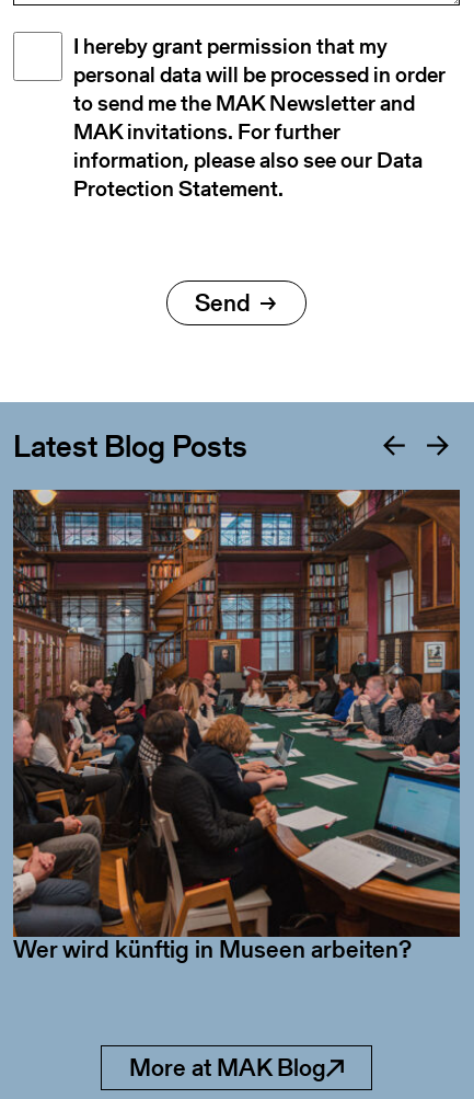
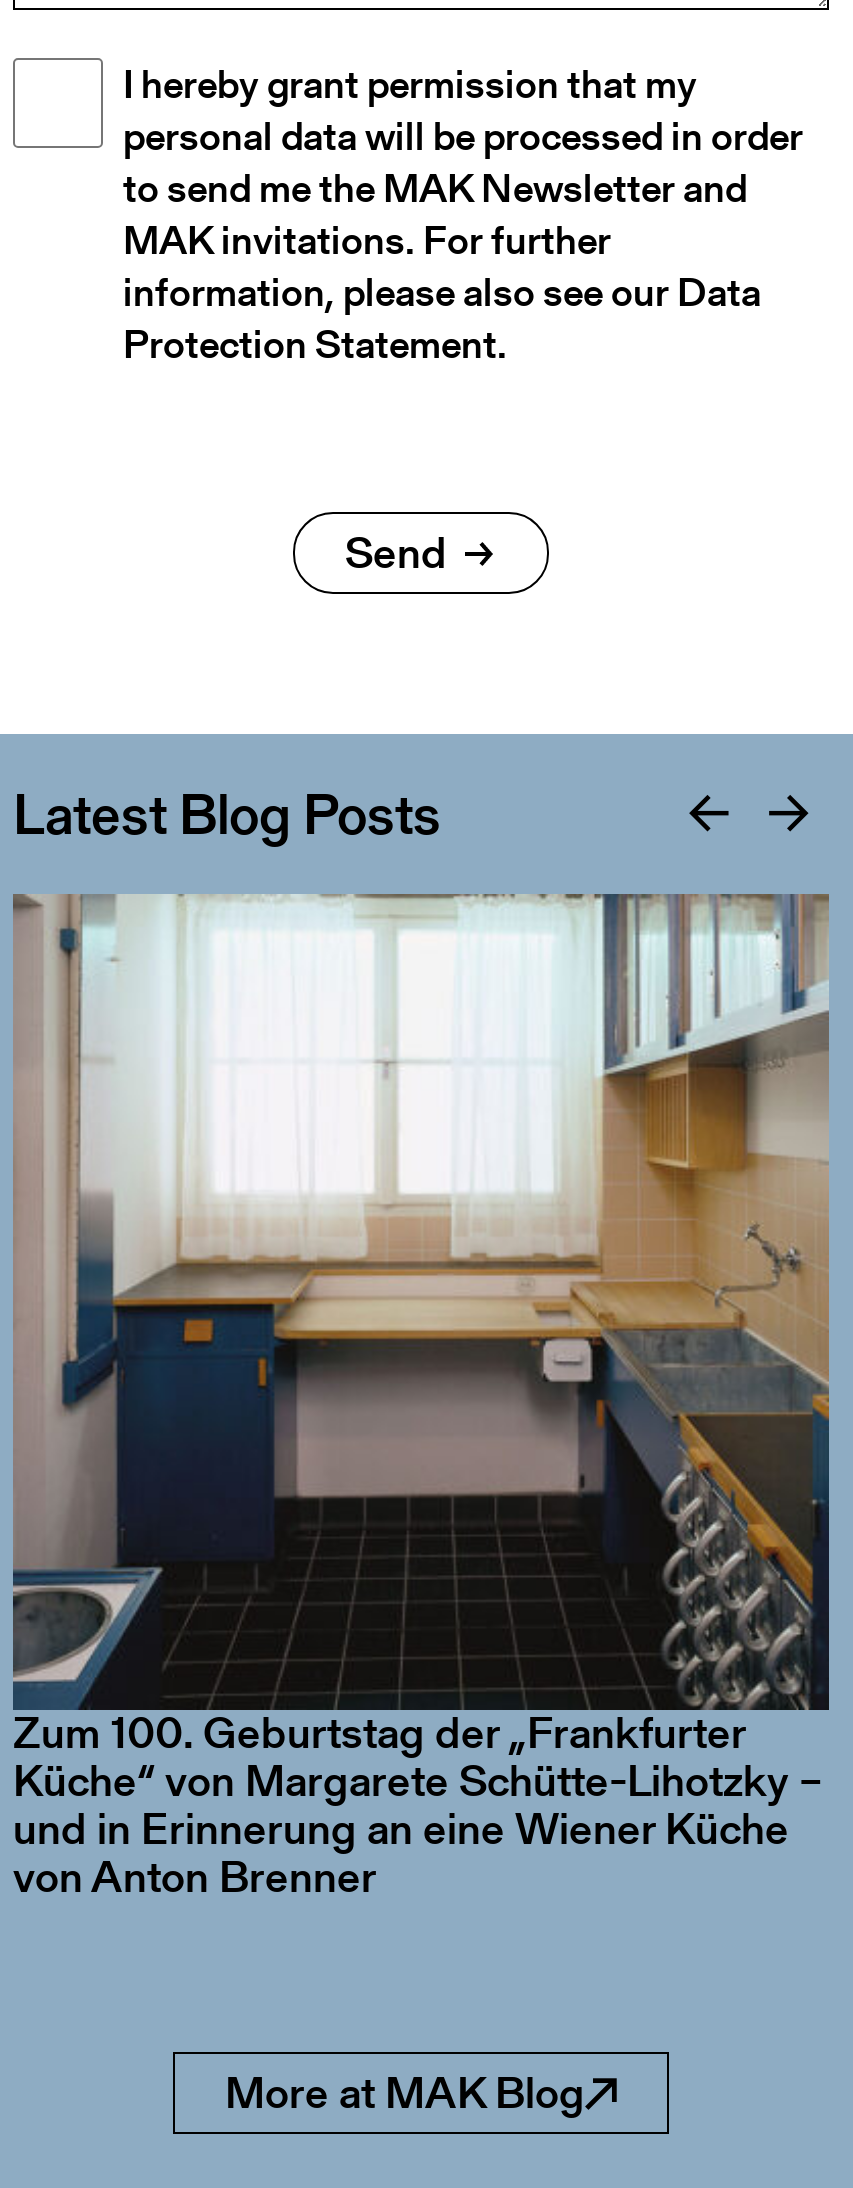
[12,489,461,872] [image] -> [13,894,831,1710] [image]
[13,933,412,967] Wer wird künftig in Museen arbeiten? -> [13,1702,823,1908] Zum 100. Geburtstag der „Frankfurter | Küche“ von Margarete Schütte-Lihotzky – | und in Erinnerung an eine Wiener Küche | von Anton Brenner

